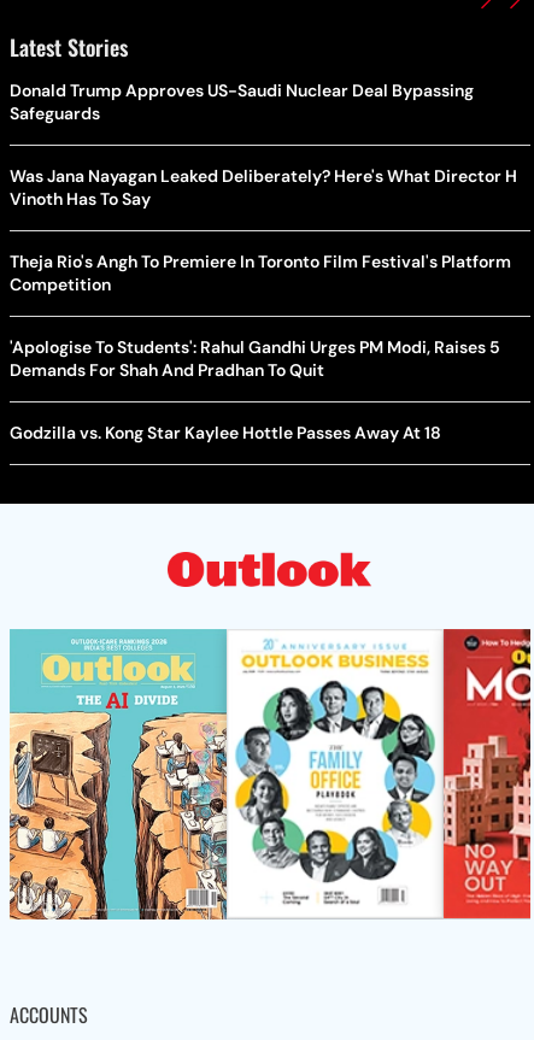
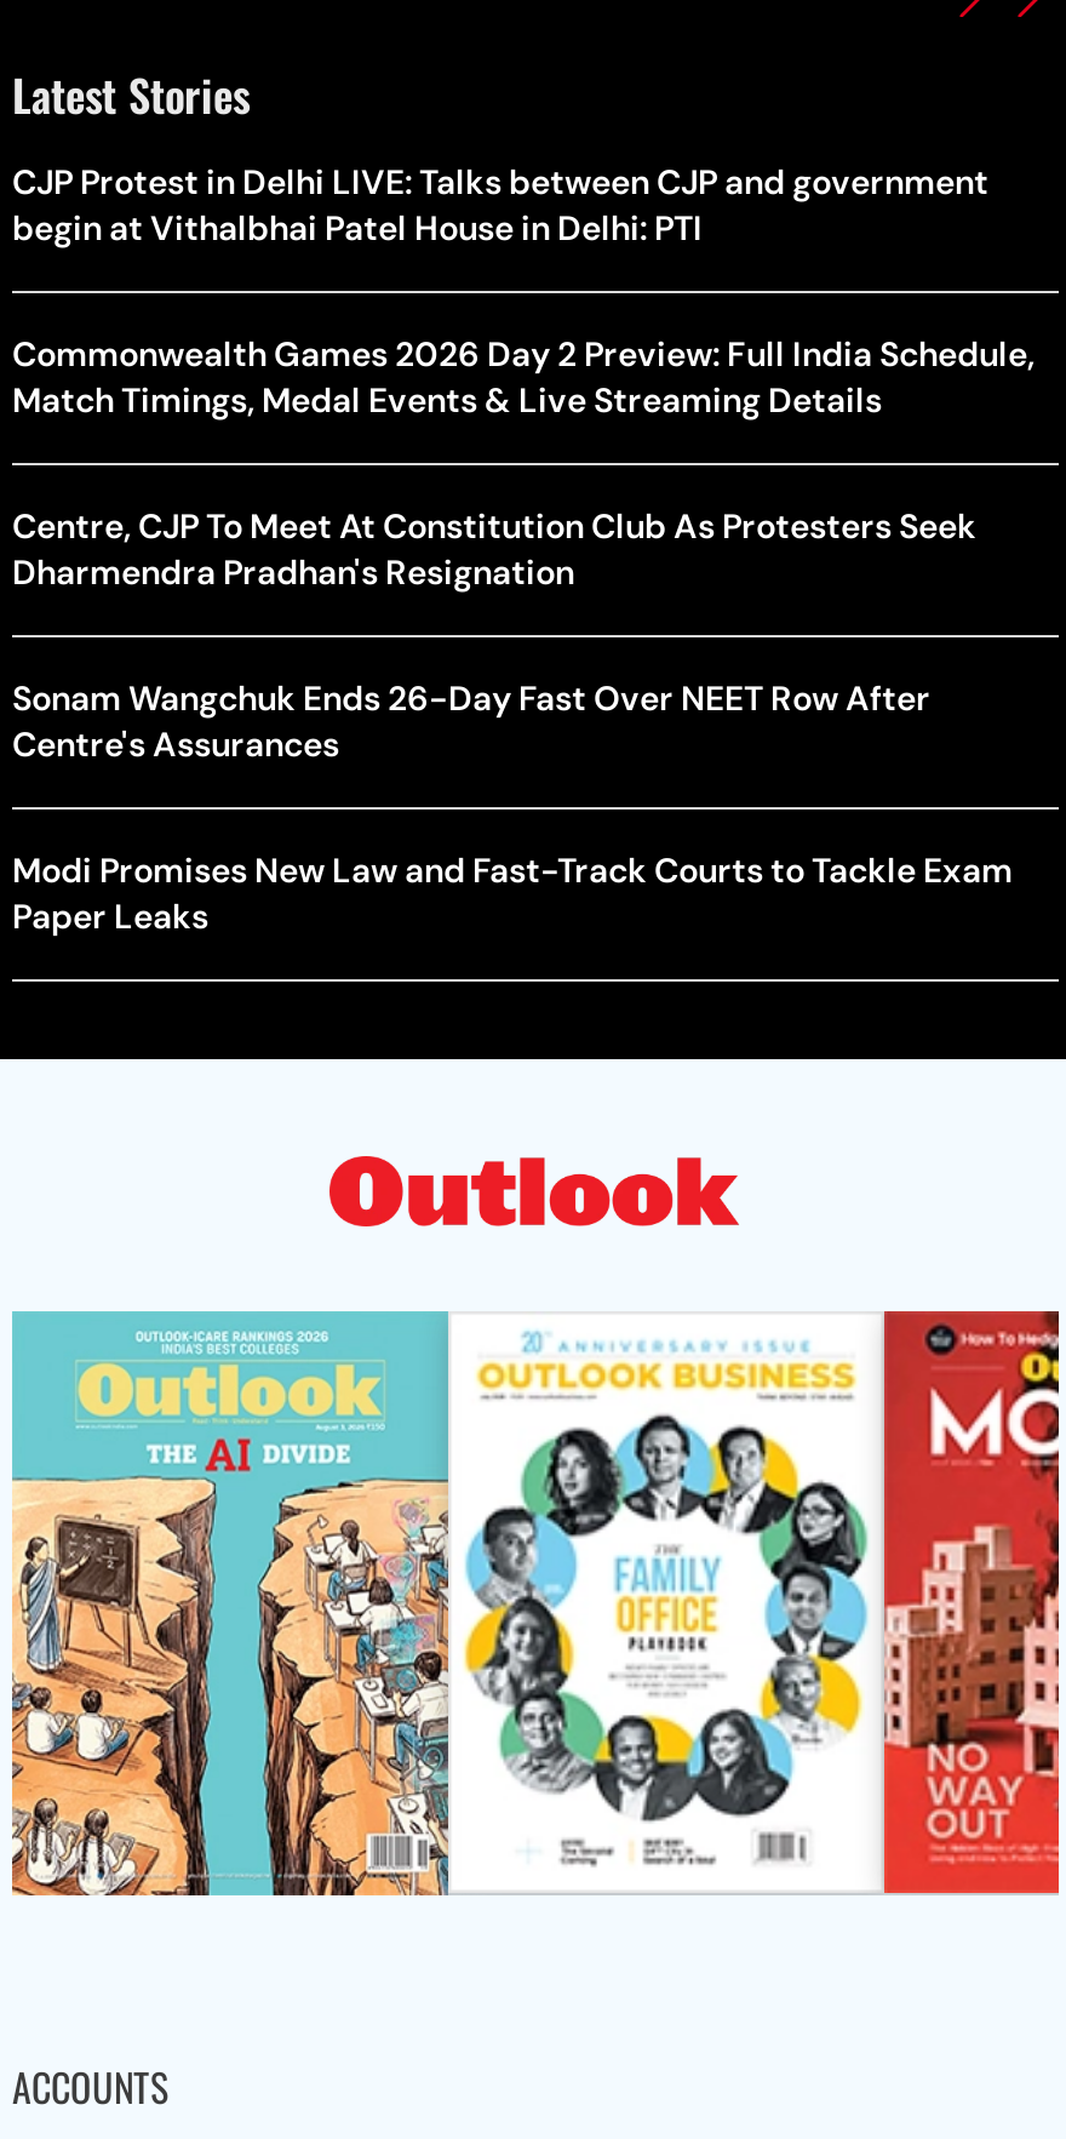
[10,80,474,124] Donald Trump Approves US-Saudi Nuclear Deal Bypassing | Safeguards -> [12,160,988,250] CJP Protest in Delhi LIVE: Talks between CJP and government | begin at Vithalbhai Patel House in Delhi: PTI
[10,165,517,210] Was Jana Nayagan Leaked Deliberately? Here's What Director H | Vinoth Has To Say -> [12,332,1035,422] Commonwealth Games 2026 Day 2 Preview: Full India Schedule, | Match Timings, Medal Events & Live Streaming Details
[10,251,511,295] Theja Rio's Angh To Premiere In Toronto Film Festival's Platform | Competition -> [12,504,976,594] Centre, CJP To Meet At Constitution Club As Protesters Seek | Dharmendra Pradhan's Resignation
[10,336,500,381] 'Apologise To Students': Rahul Gandhi Urges PM Modi, Raises 5 | Demands For Shah And Pradhan To Quit -> [12,676,930,766] Sonam Wangchuk Ends 26-Day Fast Over NEET Row After | Centre's Assurances
[10,422,441,443] Godzilla vs. Kong Star Kaylee Hottle Passes Away At 18 -> [12,848,1013,938] Modi Promises New Law and Fast-Track Courts to Tackle Exam | Paper Leaks

